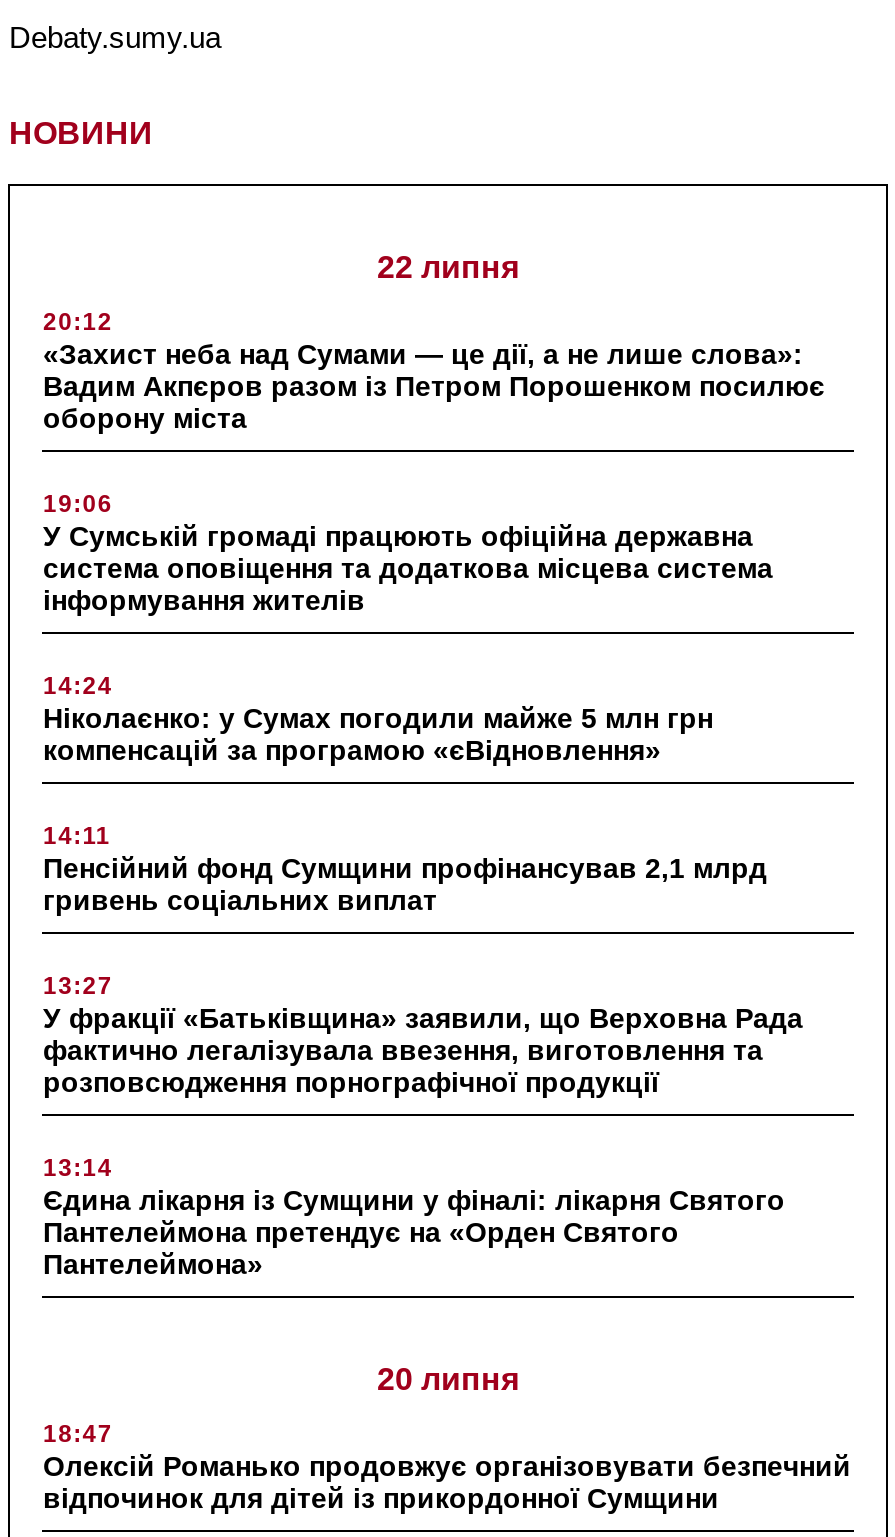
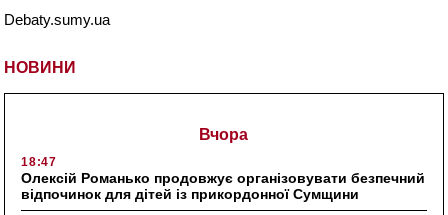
[43,249,825,1395] 22 липня | 20:12 | «Захист неба над Сумами — це дії, а не лише слова»: | Вадим Акпєров разом із Петром Порошенком посилює | оборону міста | 19:06 | У Сумській громаді працюють офіційна державна | система оповіщення та додаткова місцева система | інформування жителів | 14:24 | Ніколаєнко: у Сумах погодили майже 5 млн грн | компенсацій за програмою «єВідновлення» | 14:11 | Пенсійний фонд Сумщини профінансував 2,1 млрд | гривень соціальних виплат | 13:27 | У фракції «Батьківщина» заявили, що Верховна Рада | фактично легалізувала ввезення, виготовлення та | розповсюдження порнографічної продукції | 13:14 | Єдина лікарня із Сумщини у фіналі: лікарня Святого | Пантелеймона претендує на «Орден Святого | Пантелеймона» | 20 липня -> [199,126,248,143] Вчора

